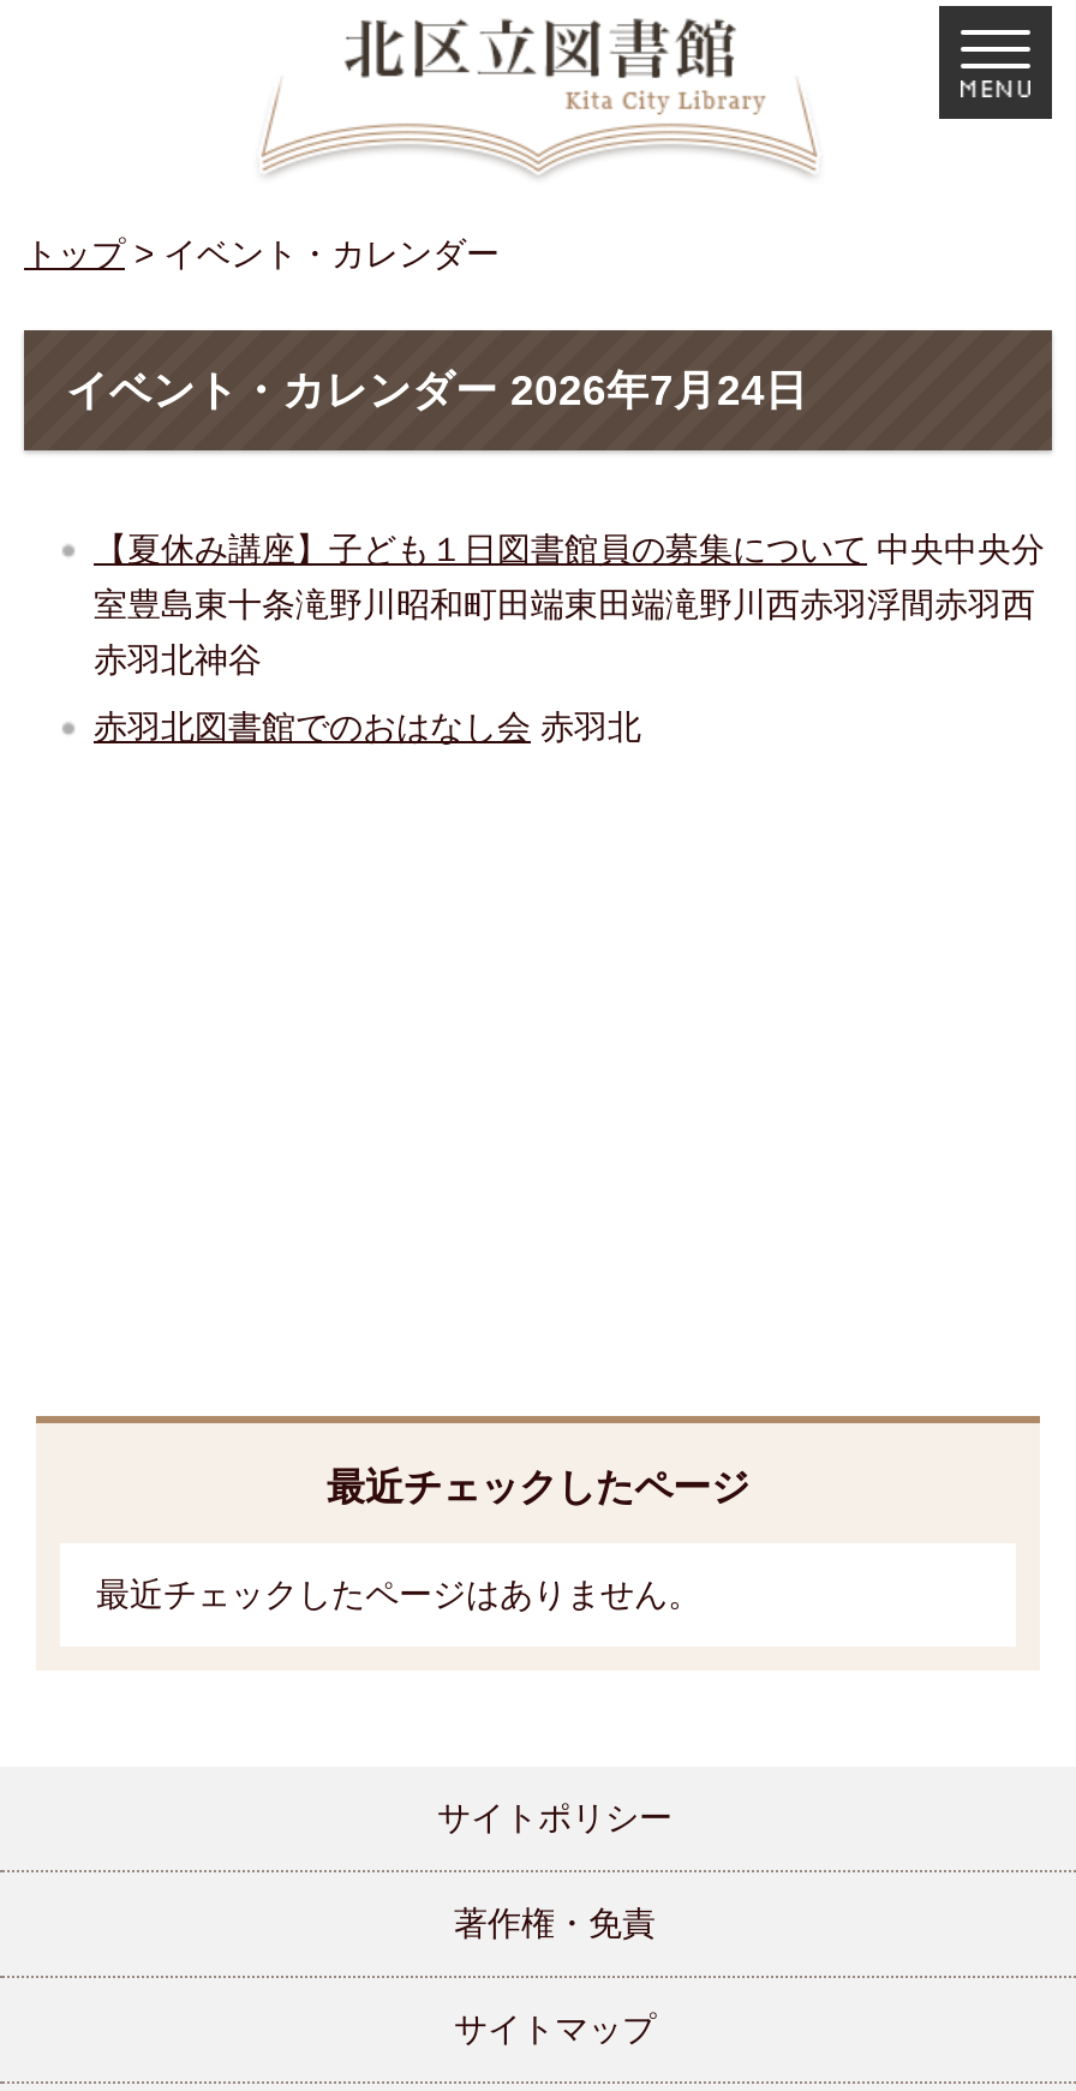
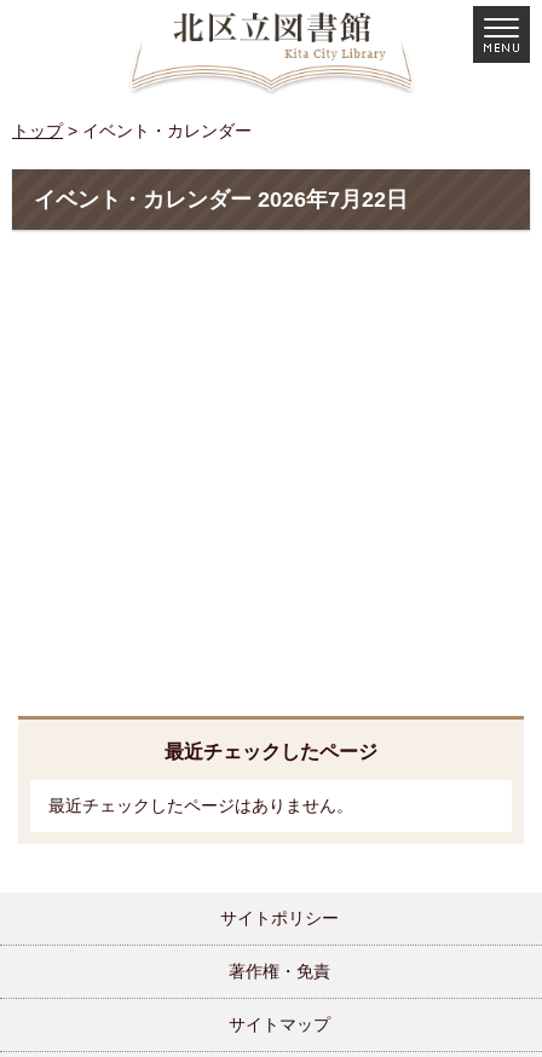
[66,365,1045,745] イベント・カレンダー 2026年7月24日 | 【夏休み講座】子ども１日図書館員の募集について 中央中央分 | 室豊島東十条滝野川昭和町田端東田端滝野川西赤羽浮間赤羽西 | 赤羽北神谷 | 赤羽北図書館でのおはなし会 赤羽北 -> [33,187,407,211] イベント・カレンダー 2026年7月22日

